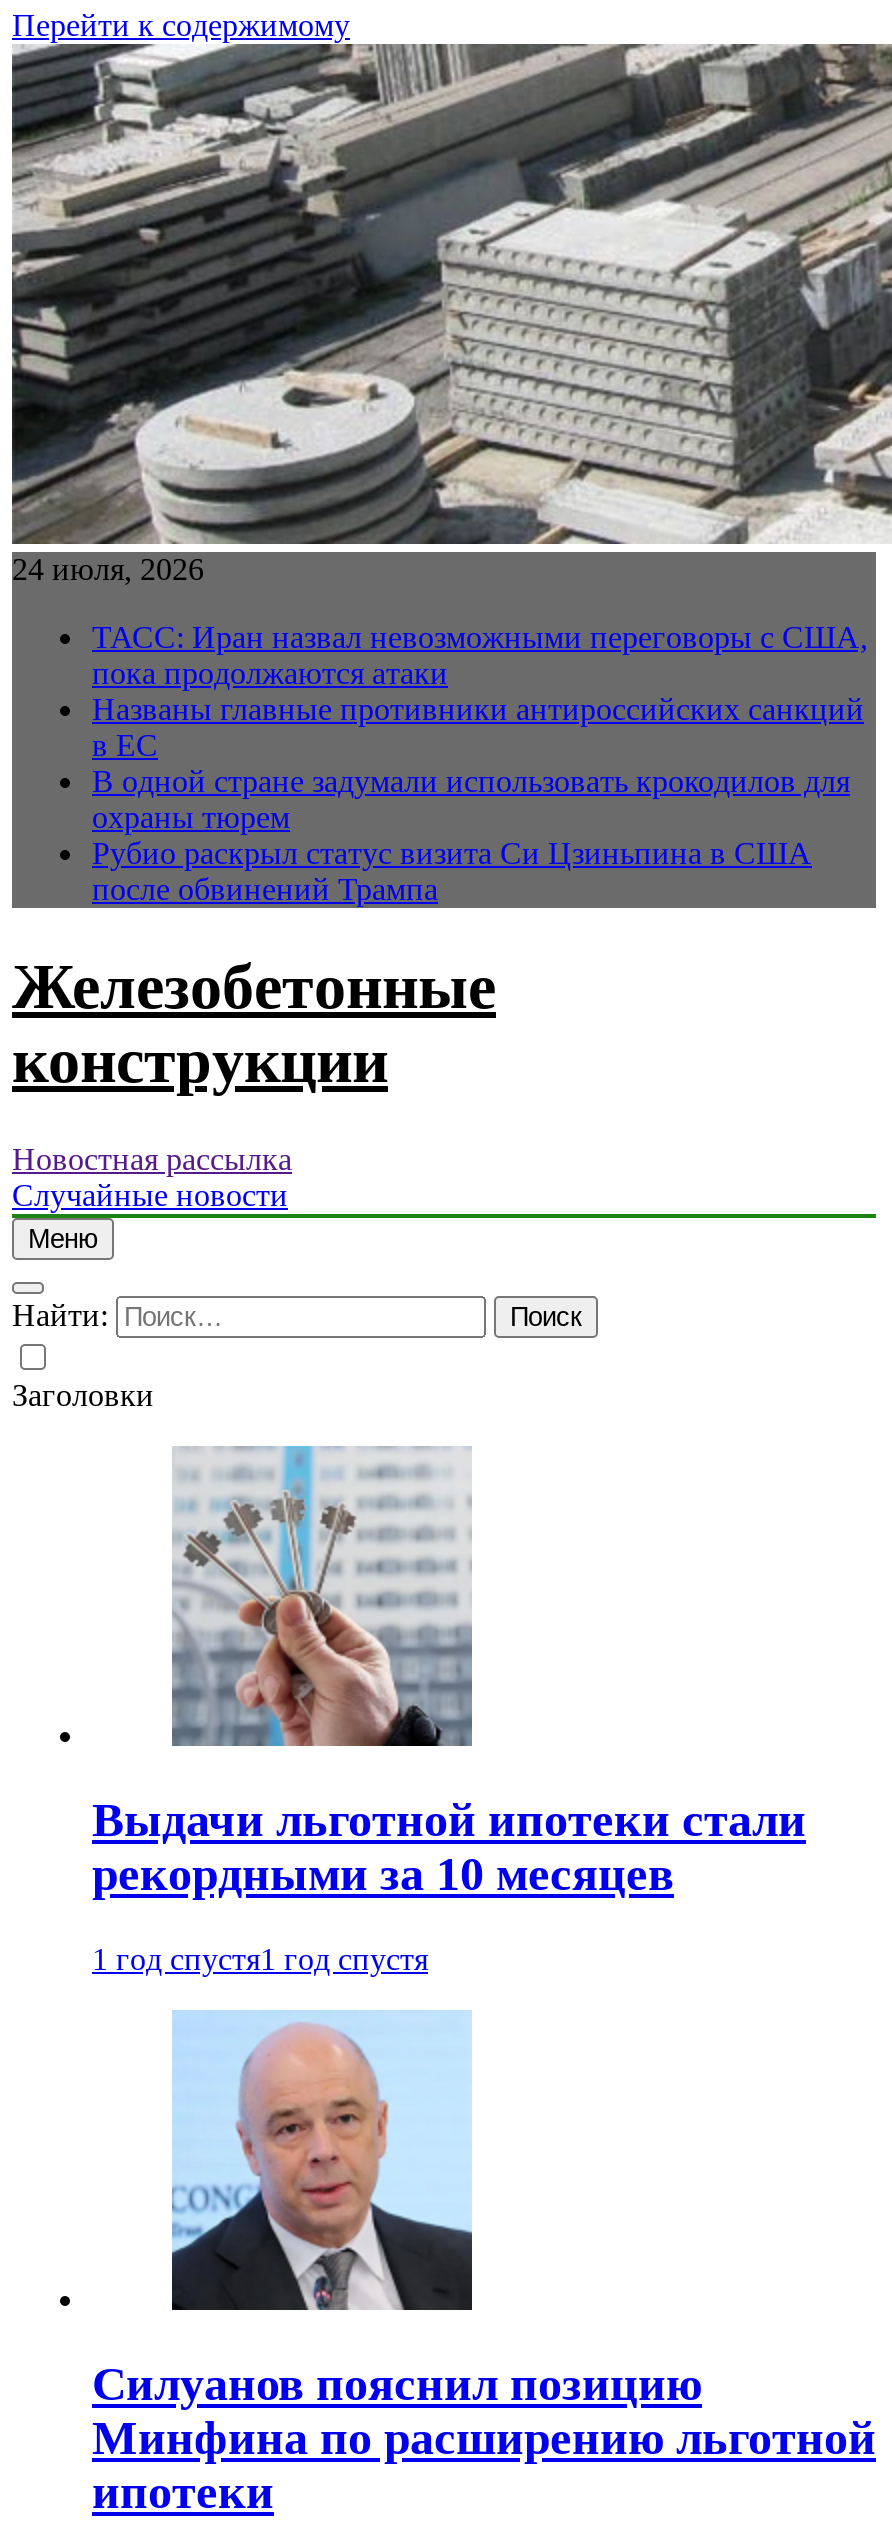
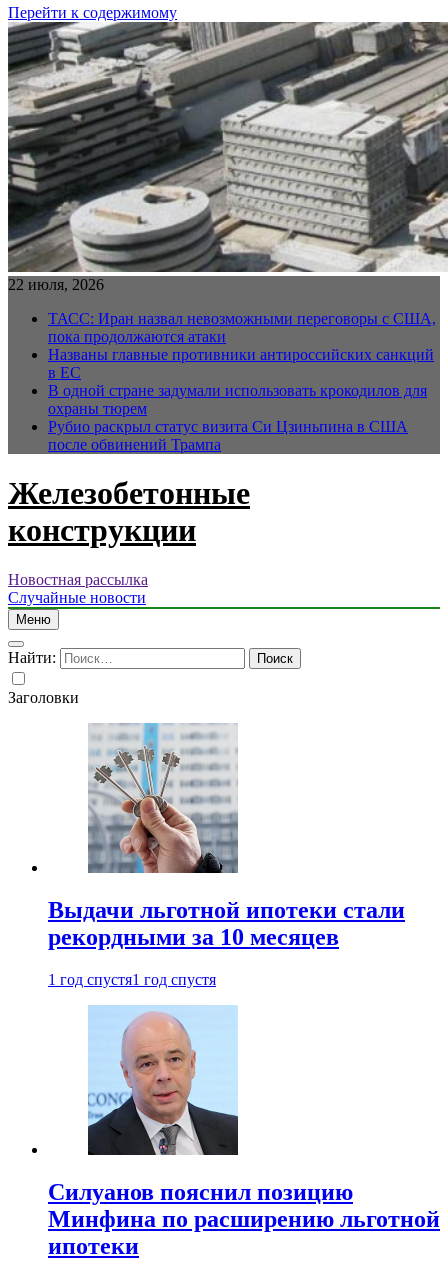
[12,552,204,586] 24 июля, 2026 -> [8,276,104,293] 22 июля, 2026

